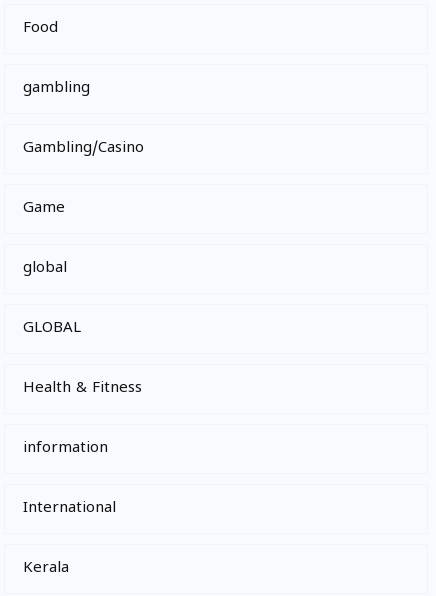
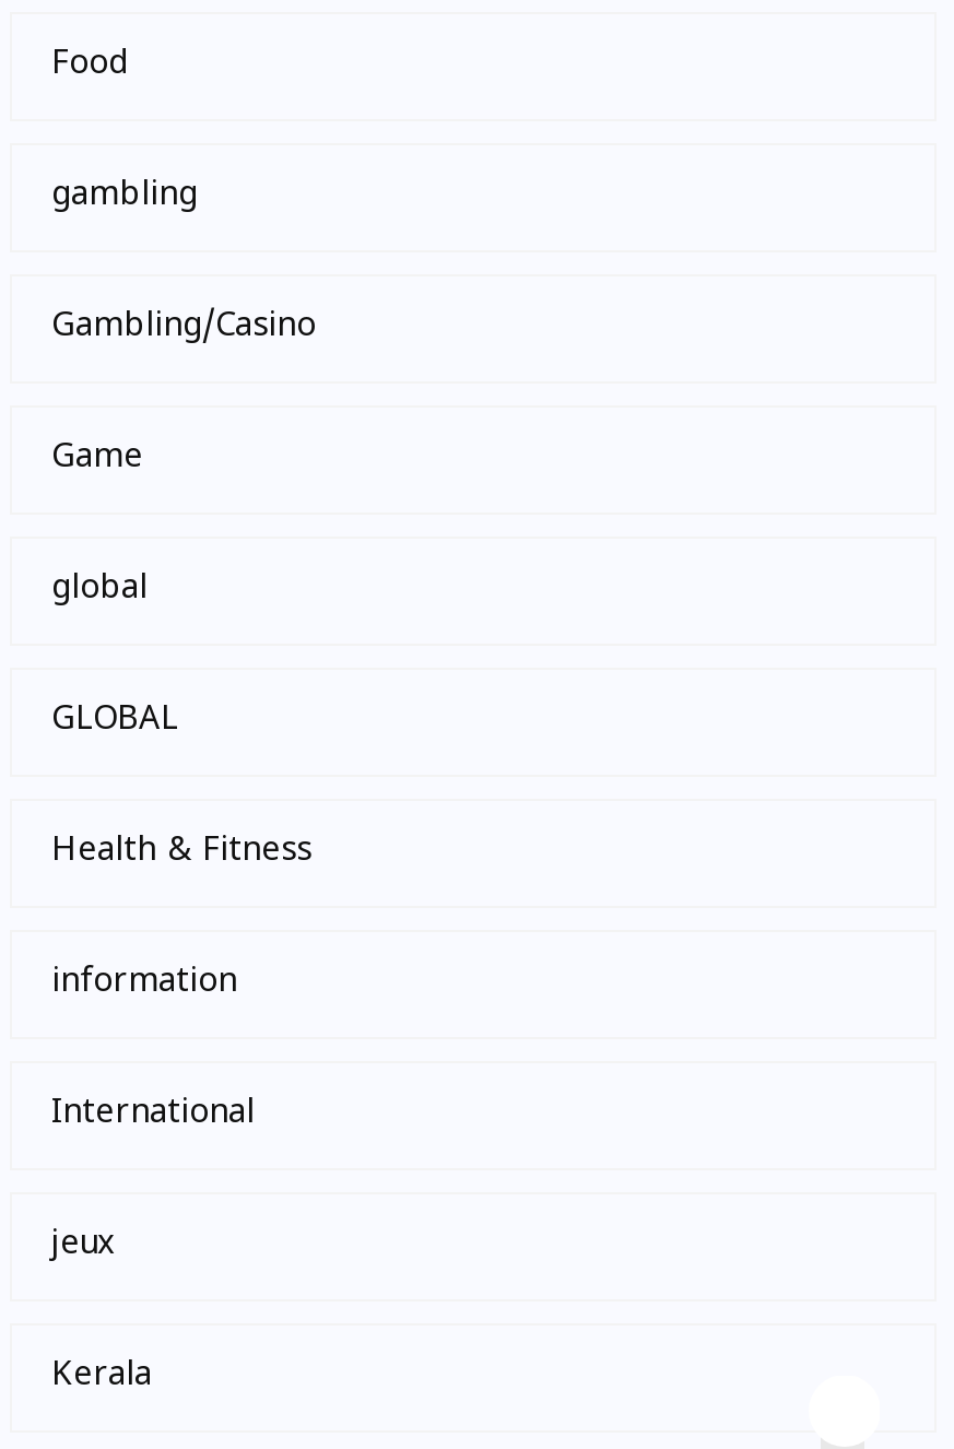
none -> [51,1225,115,1267] jeux

